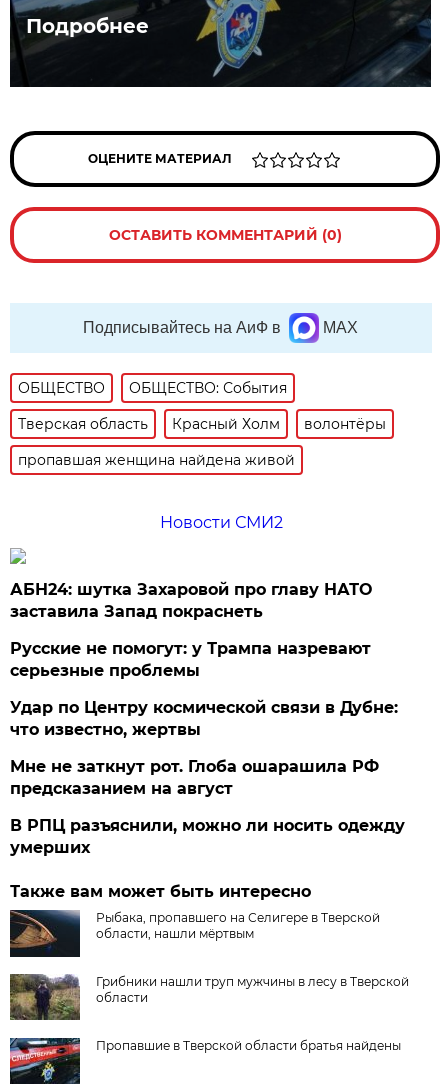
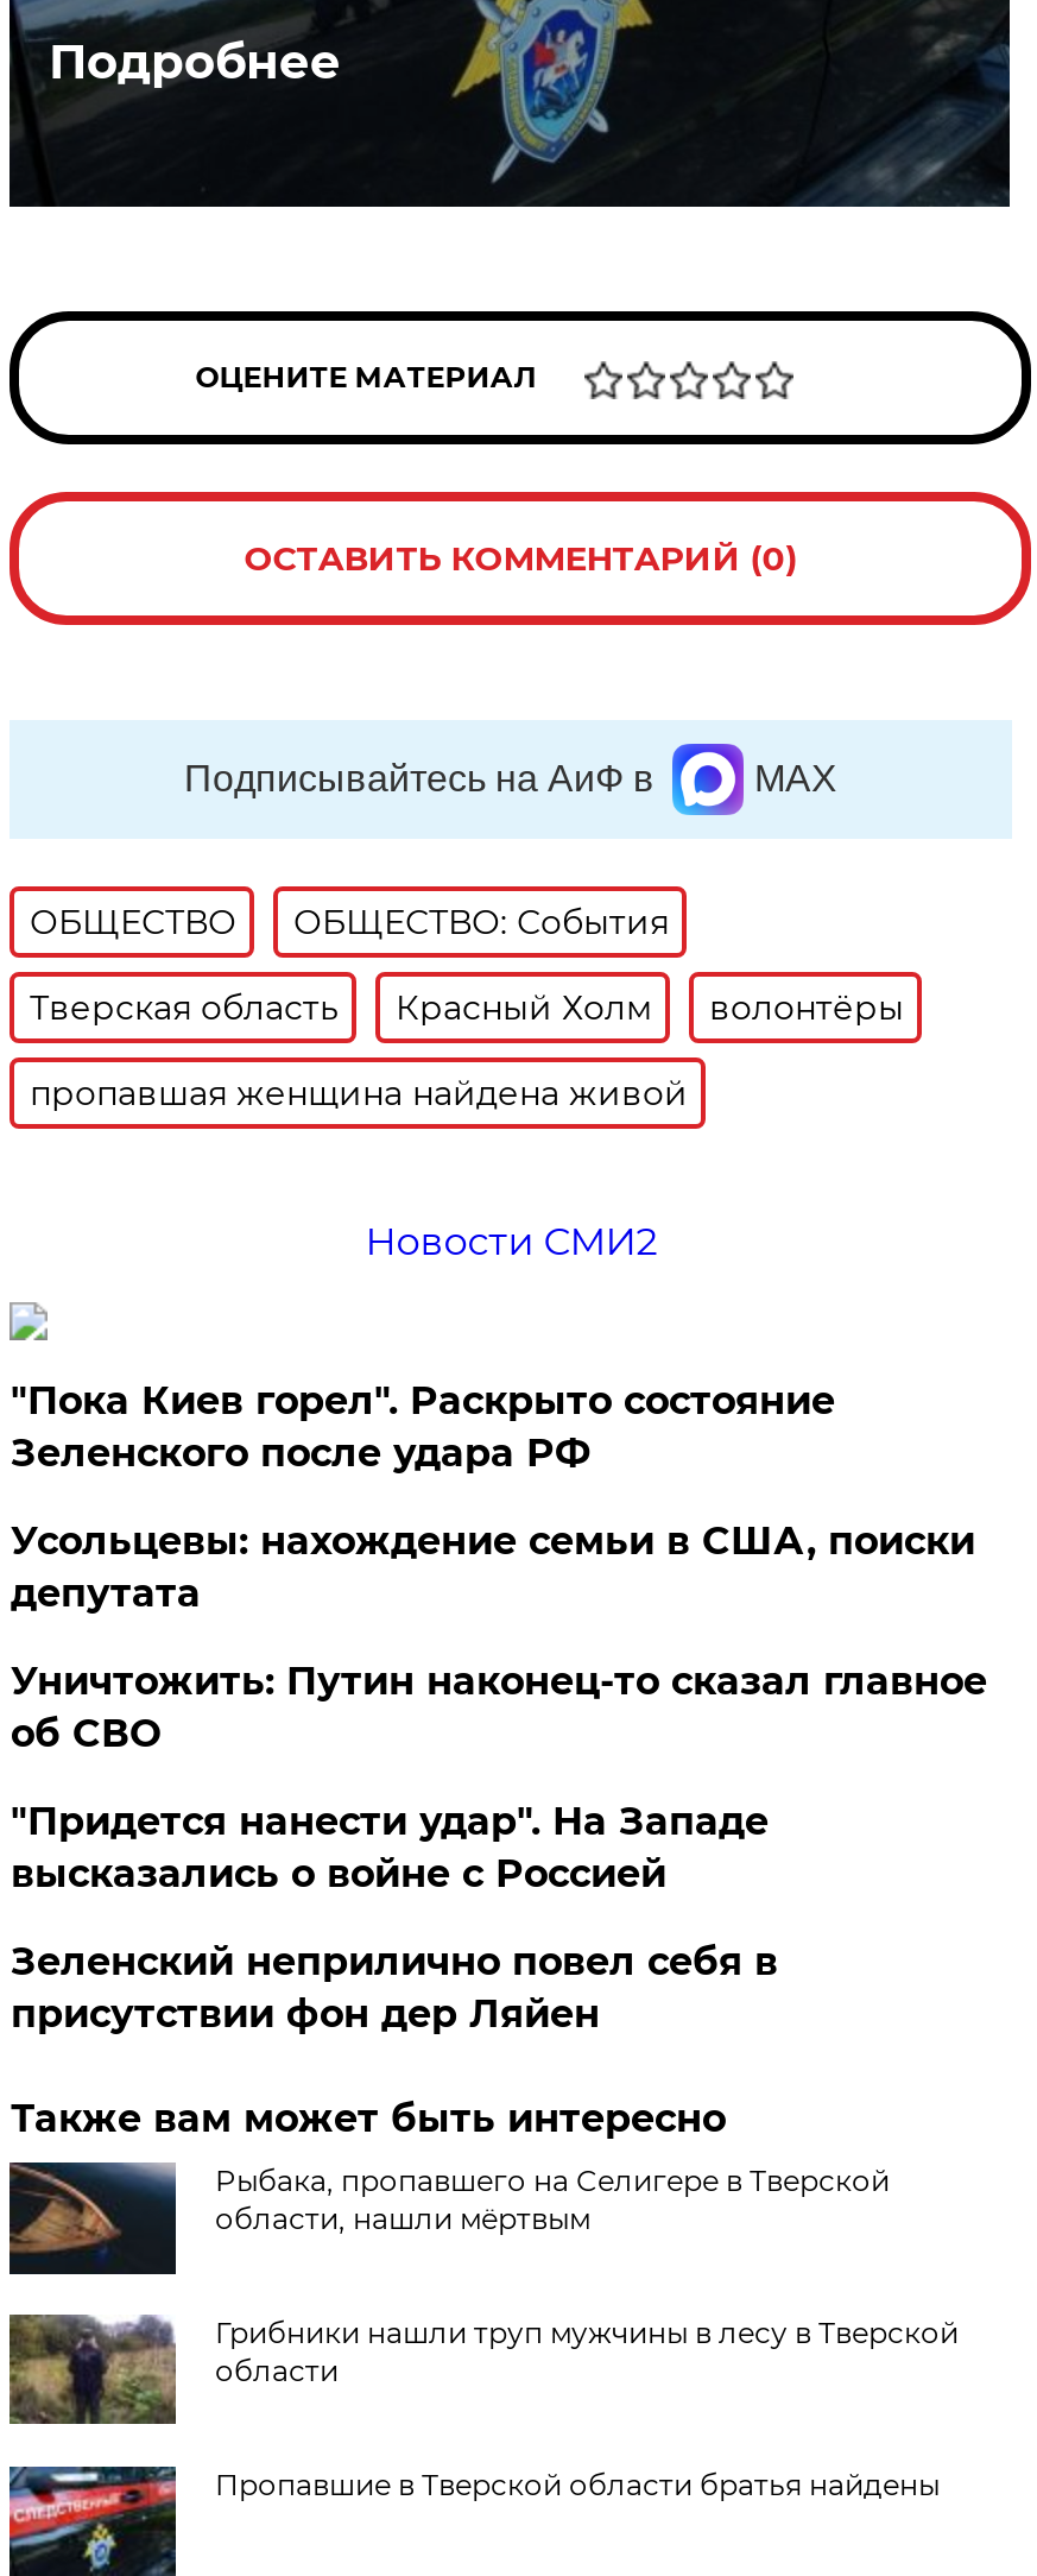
[10,580,372,621] АБН24: шутка Захаровой про главу НАТО | заставила Запад покраснеть -> [10,1378,835,1475] "Пока Киев горел". Раскрыто состояние | Зеленского после удара РФ
[10,639,371,680] Русские не помогут: у Трампа назревают | серьезные проблемы -> [10,1518,975,1616] Усольцевы: нахождение семьи в США, поиски | депутата
[10,698,398,739] Удар по Центру космической связи в Дубне: | что известно, жертвы -> [10,1658,987,1756] Уничтожить: Путин наконец-то сказал главное | об СВО
[10,757,379,798] Мне не заткнут рот. Глоба ошарашила РФ | предсказанием на август -> [10,1799,768,1896] "Придется нанести удар". На Западе | высказались о войне с Россией
[10,816,405,857] В РПЦ разъяснили, можно ли носить одежду | умерших -> [10,1939,778,2036] Зеленский неприлично повел cебя в | присутствии фон дер Ляйен

